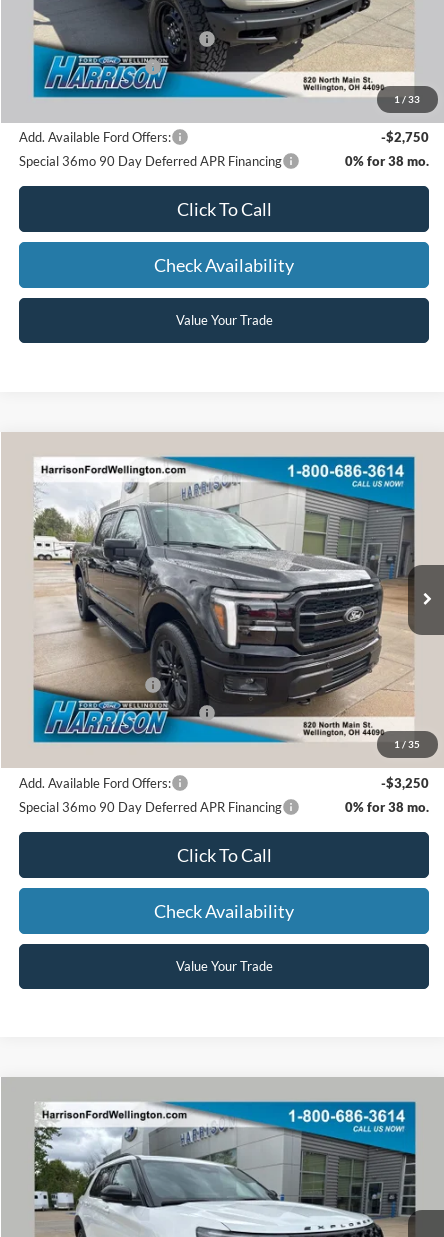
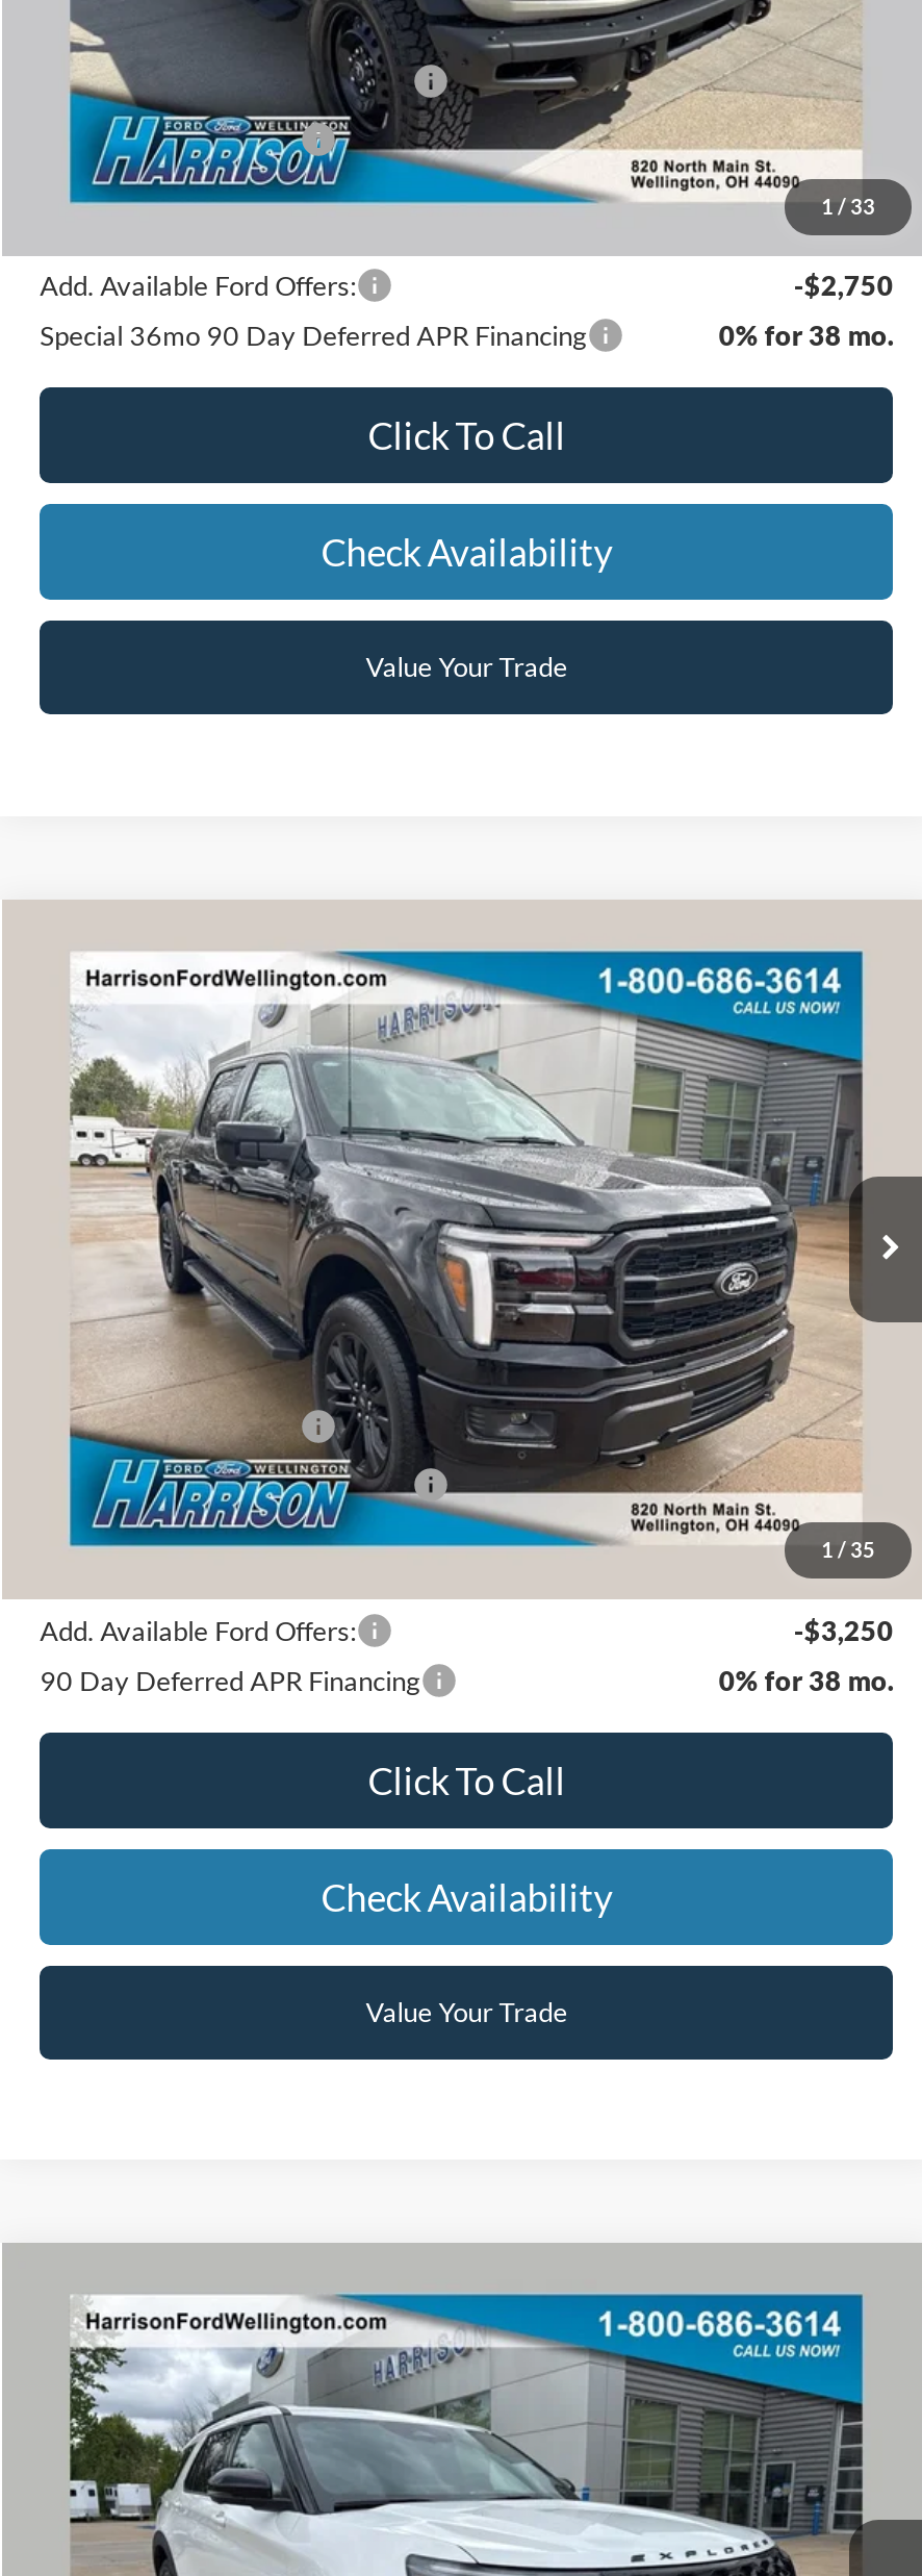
[19,798,282,814] Special 36mo 90 Day Deferred APR Financing -> [40,1663,421,1696] 90 Day Deferred APR Financing

